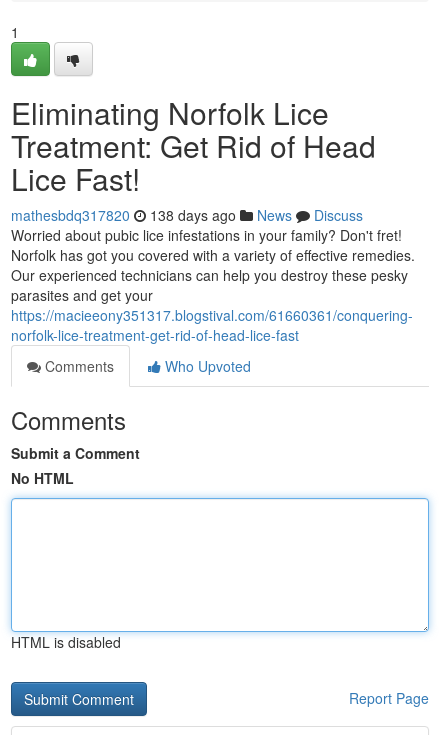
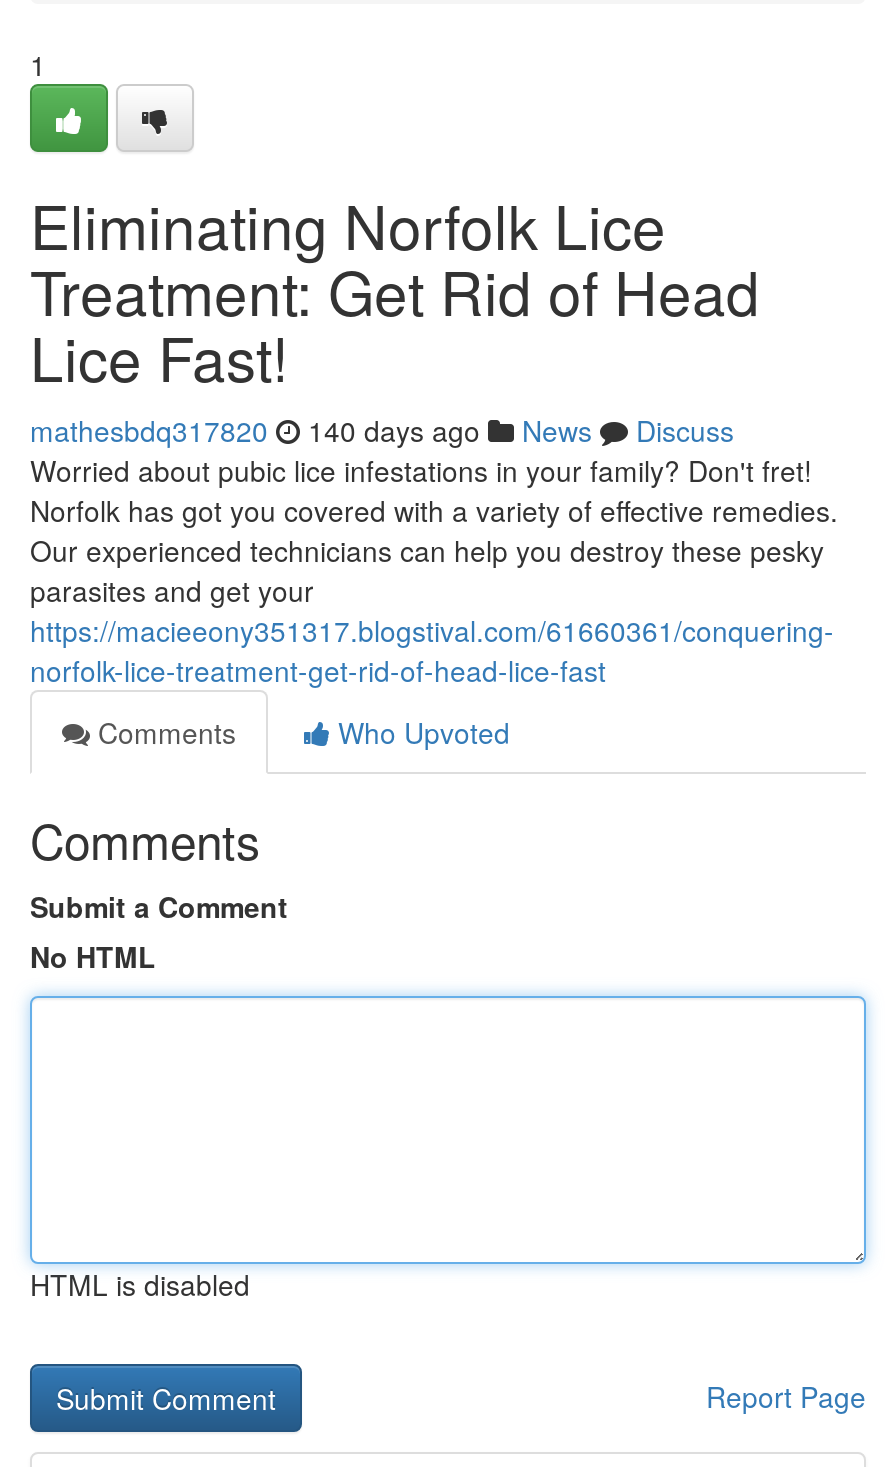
[11,205,363,225] mathesbdq317820 138 days ago News Discuss -> [30,410,734,450] mathesbdq317820 140 days ago News Discuss

